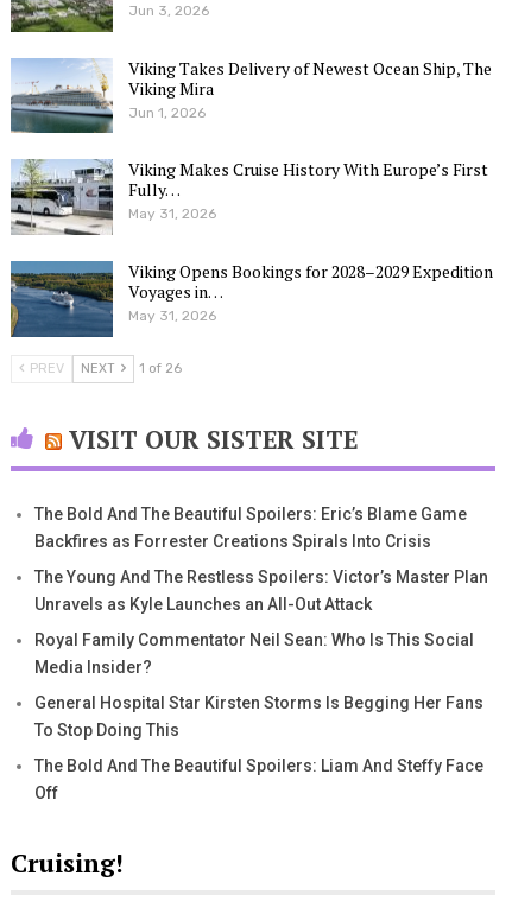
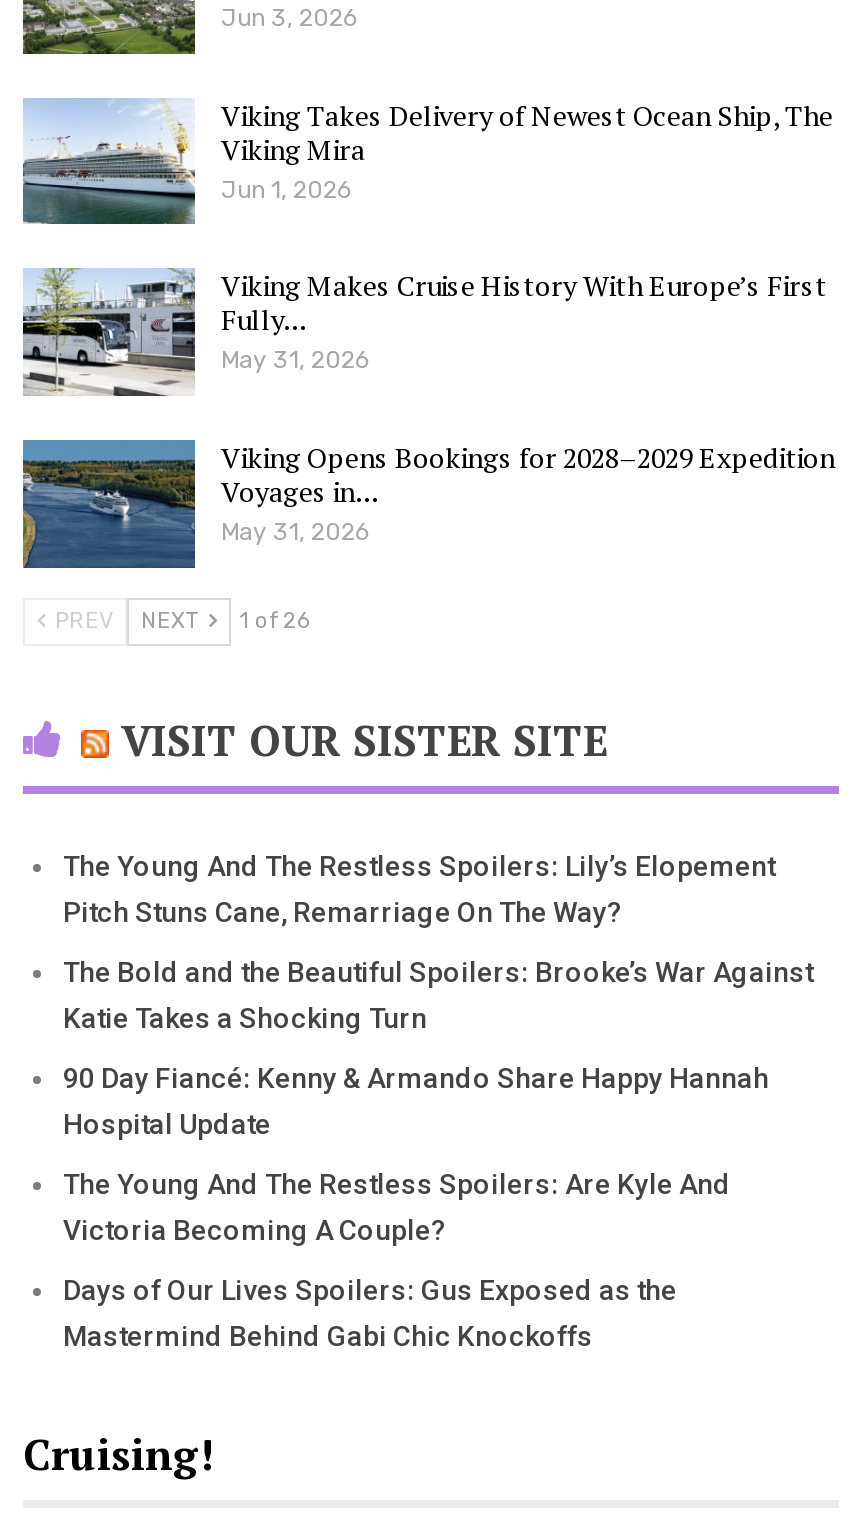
[34,504,467,550] The Bold And The Beautiful Spoilers: Eric’s Blame Game | Backfires as Forrester Creations Spirals Into Crisis -> [63,849,775,927] The Young And The Restless Spoilers: Lily’s Elopement | Pitch Stuns Cane, Remarriage On The Way?
[34,567,488,613] The Young And The Restless Spoilers: Victor’s Master Plan | Unravels as Kyle Launches an All-Out Attack -> [63,955,813,1033] The Bold and the Beautiful Spoilers: Brooke’s War Against | Katie Takes a Shocking Turn
[34,630,474,676] Royal Family Commentator Neil Sean: Who Is This Social | Media Insider? -> [63,1061,769,1139] 90 Day Fiancé: Kenny & Armando Share Happy Hannah | Hospital Update
[34,693,483,739] General Hospital Star Kirsten Storms Is Begging Her Fans | To Stop Doing This -> [63,1167,731,1245] The Young And The Restless Spoilers: Are Kyle And | Victoria Becoming A Couple?
[34,756,483,802] The Bold And The Beautiful Spoilers: Liam And Steffy Face | Off -> [63,1273,677,1351] Days of Our Lives Spoilers: Gus Exposed as the | Mastermind Behind Gabi Chic Knockoffs

